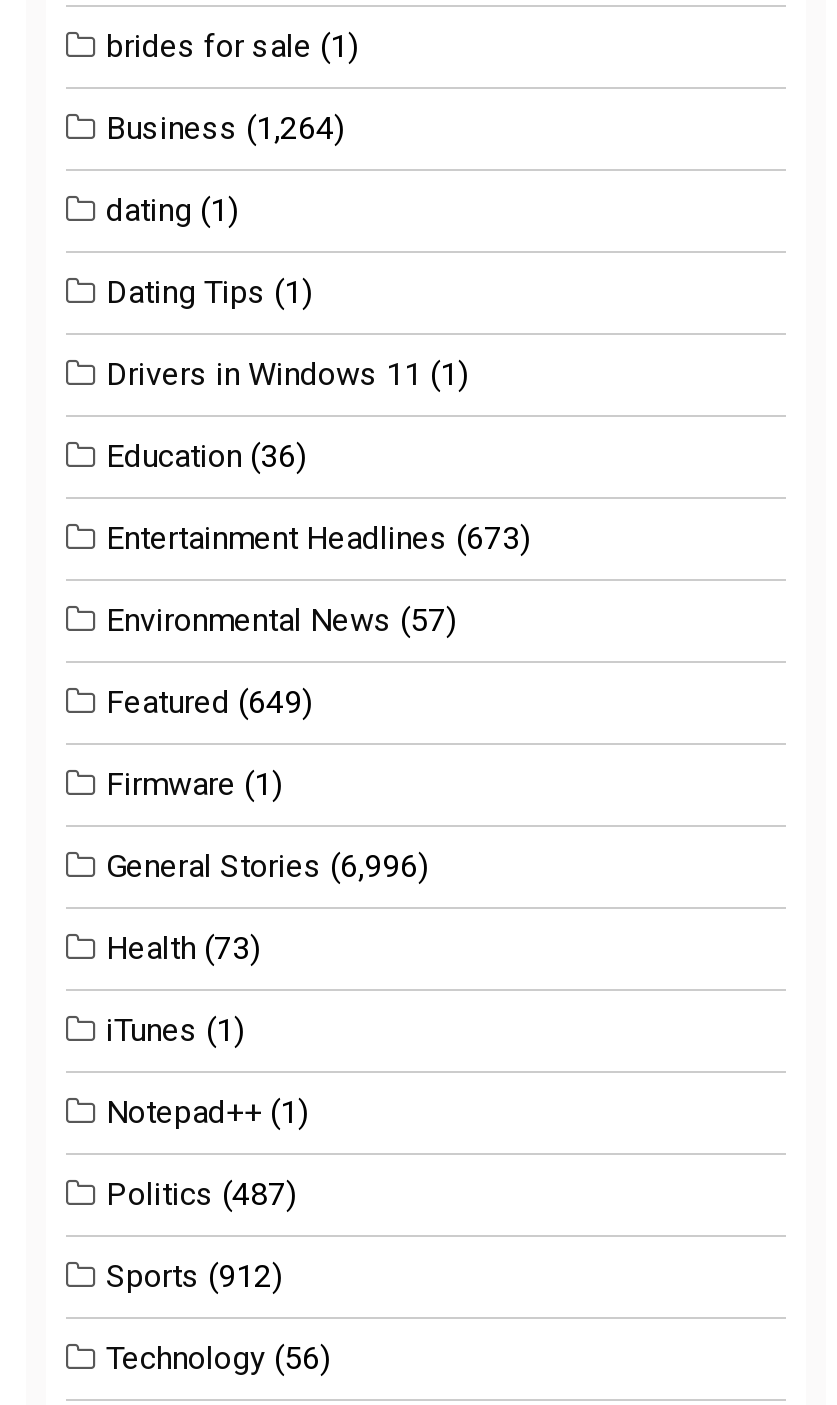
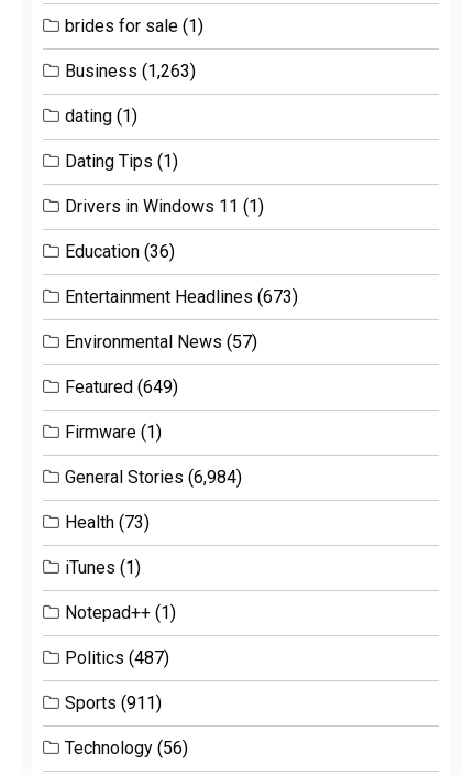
[106,110,344,148] Business (1,264) -> [65,61,196,82] Business (1,263)
[106,848,428,886] General Stories (6,996) -> [65,467,242,488] General Stories (6,984)
[106,1258,282,1296] Sports (912) -> [65,693,162,714] Sports (911)

